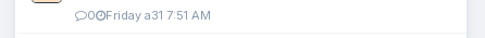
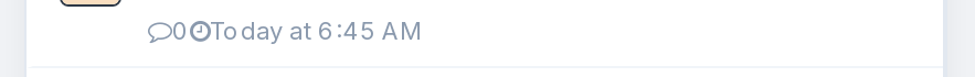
[87,8,211,23] 0 Friday a31 7:51 AM -> [172,15,422,46] 0 Today at 6:45 AM

